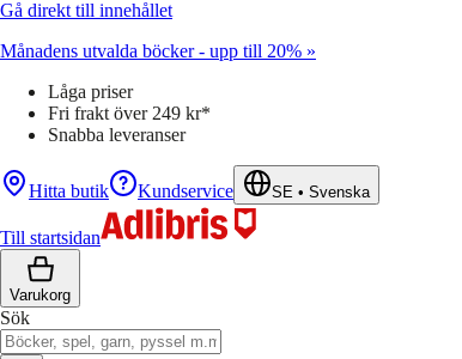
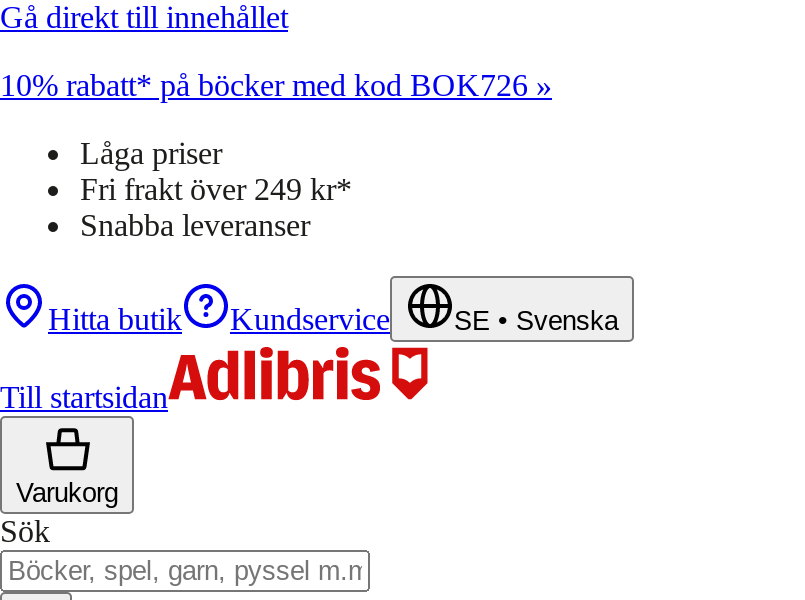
[0,41,316,61] Månadens utvalda böcker - upp till 20% » -> [0,68,552,102] 10% rabatt* på böcker med kod BOK726 »

